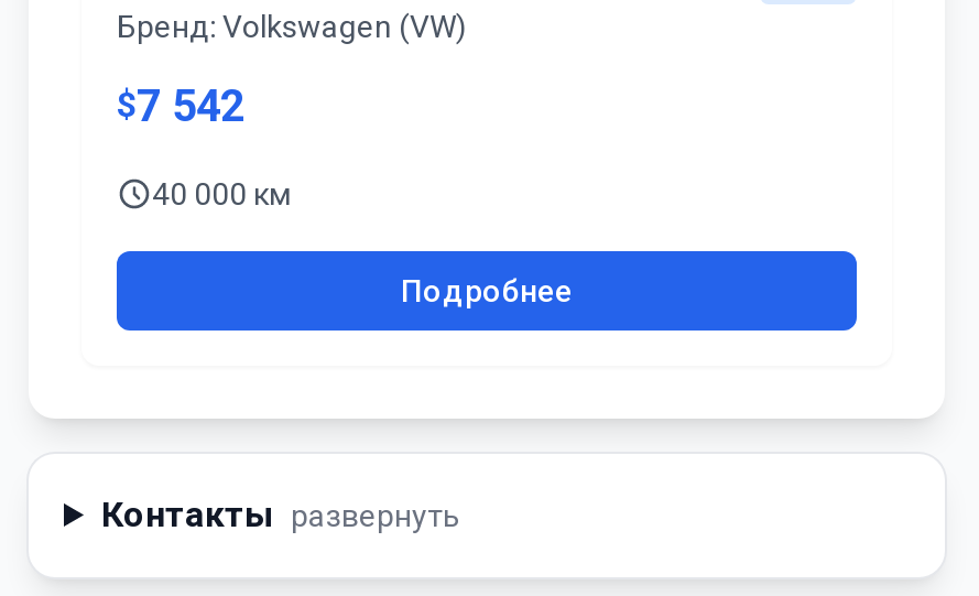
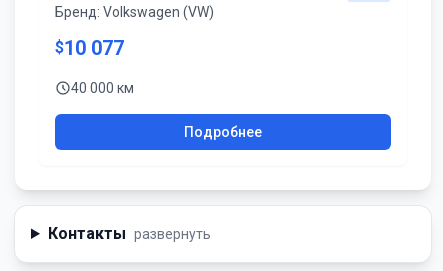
[117,79,244,132] $7 542 -> [55,36,124,60] $10 077

